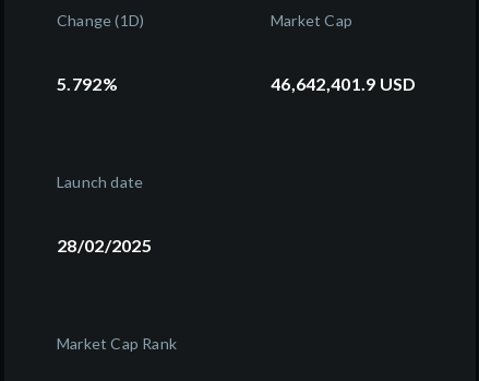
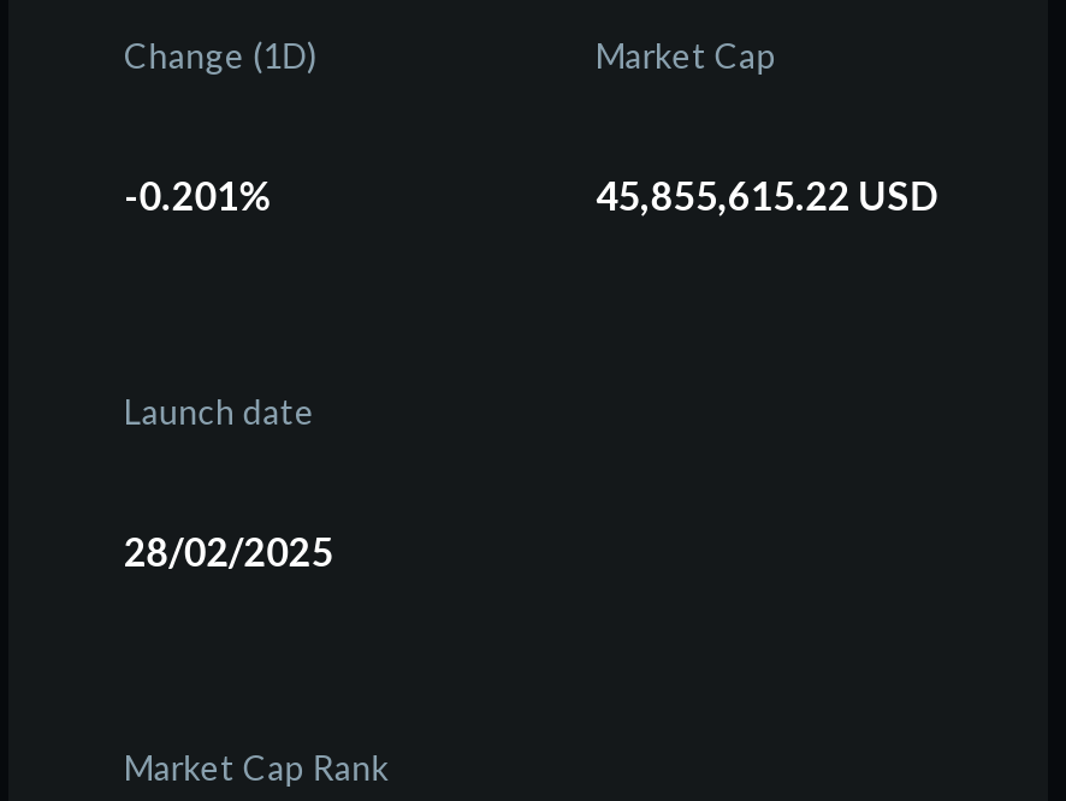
[57,73,118,94] 5.792% -> [124,172,273,217] -0.201%
[270,73,417,94] 46,642,401.9 USD -> [595,172,940,217] 45,855,615.22 USD

